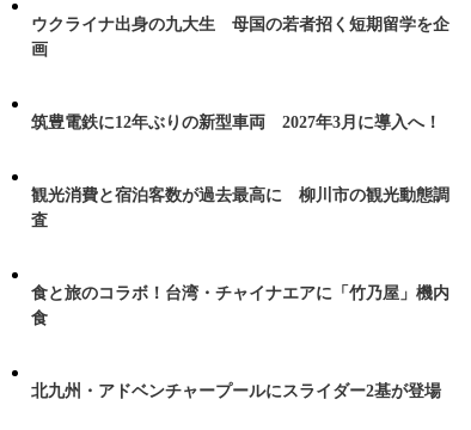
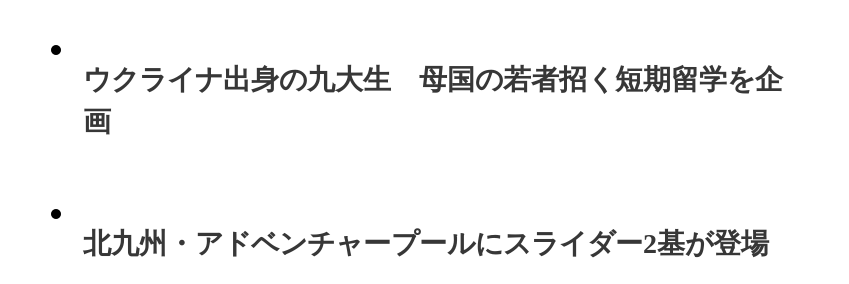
[31,113,441,131] 筑豊電鉄に12年ぶりの新型車両 2027年3月に導入へ！ -> none
[31,186,449,229] 観光消費と宿泊客数が過去最高に 柳川市の観光動態調 | 査 -> none
[31,284,449,327] 食と旅のコラボ！台湾・チャイナエアに「竹乃屋」機内 | 食 -> none

